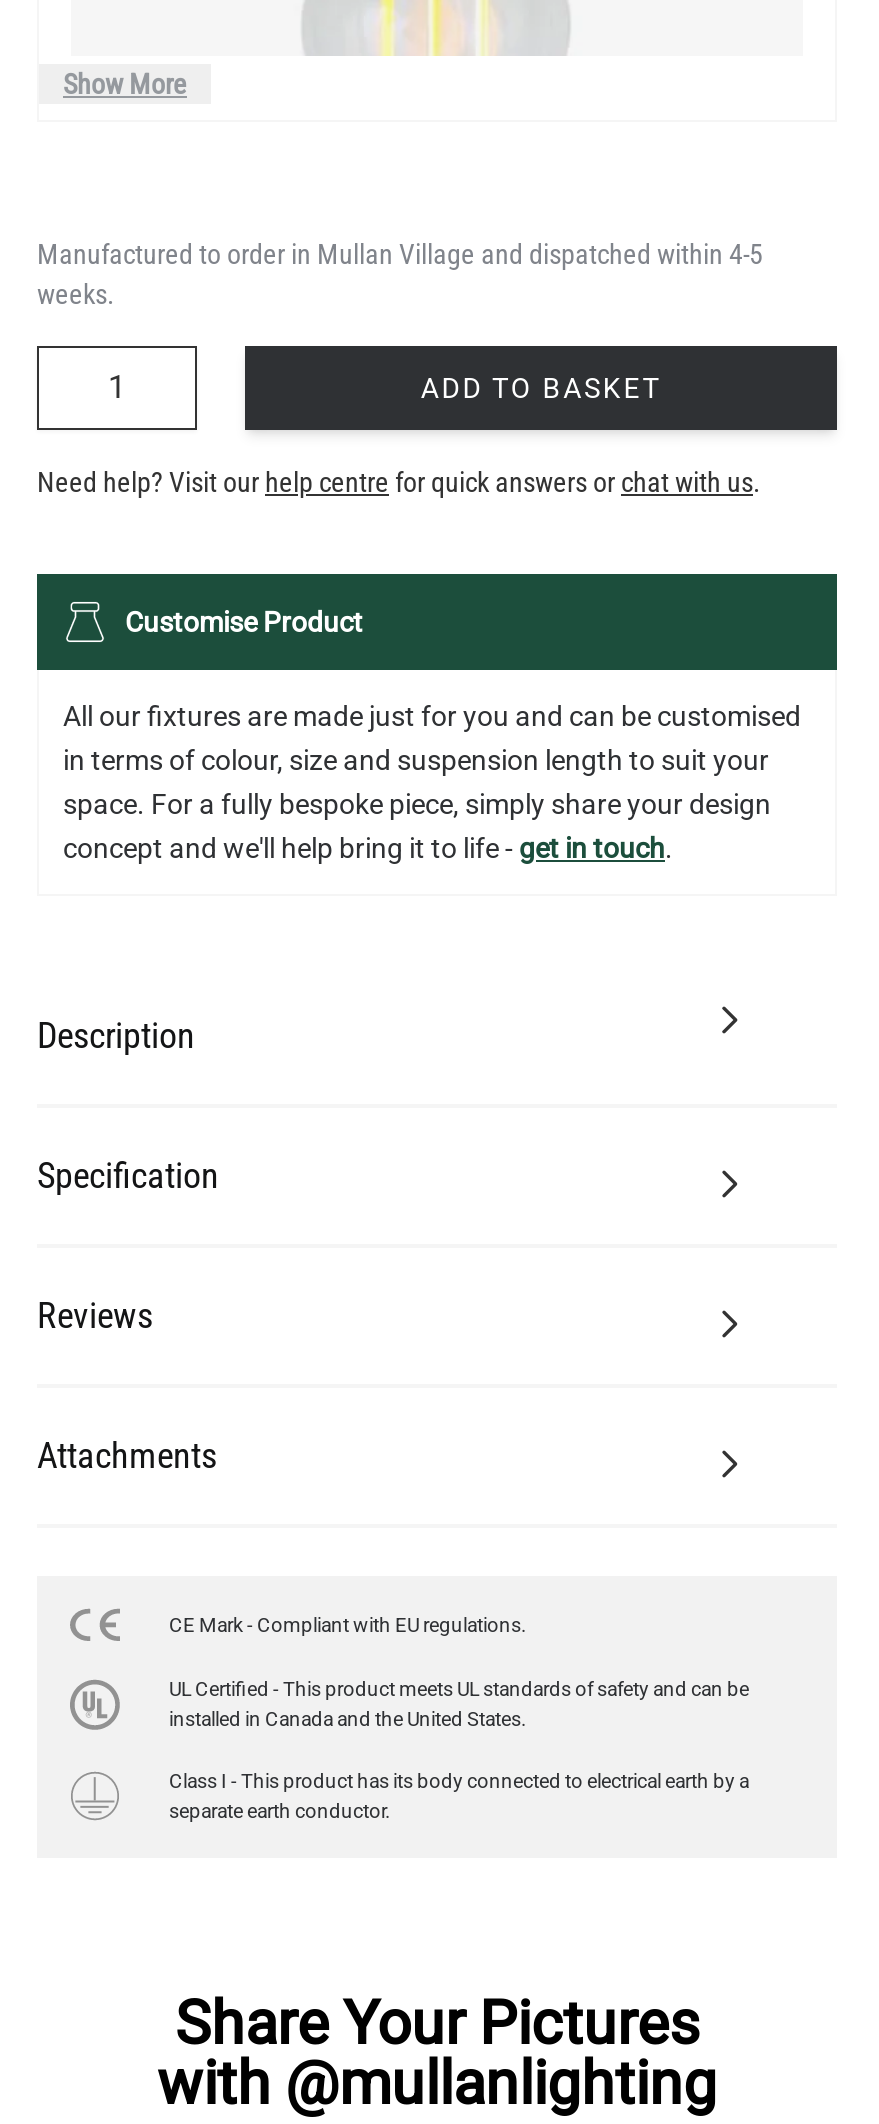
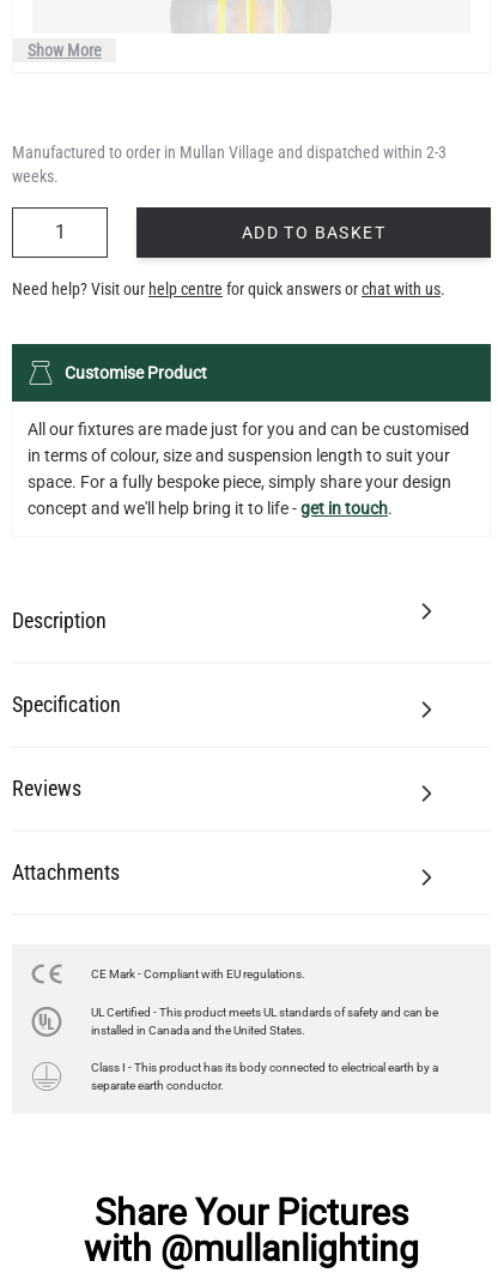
[37,238,763,270] Manufactured to order in Mullan Village and dispatched within 4-5 -> [12,142,447,162] Manufactured to order in Mullan Village and dispatched within 2-3

